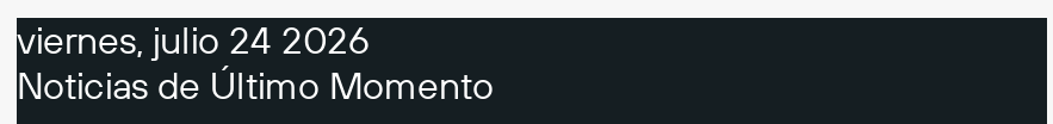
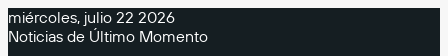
[17,18,370,63] viernes, julio 24 2026 -> [8,8,175,27] miércoles, julio 22 2026

